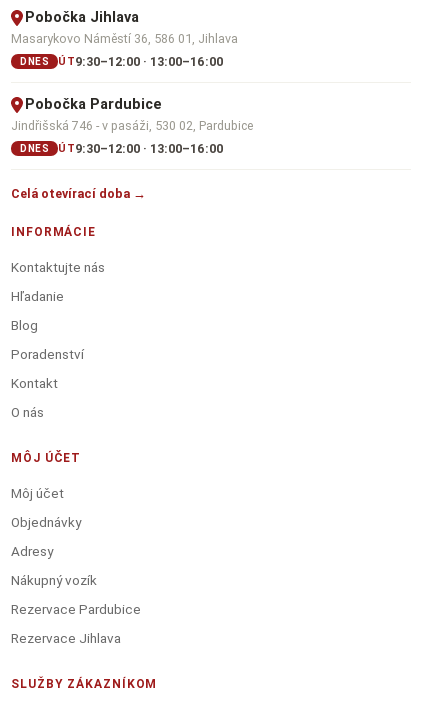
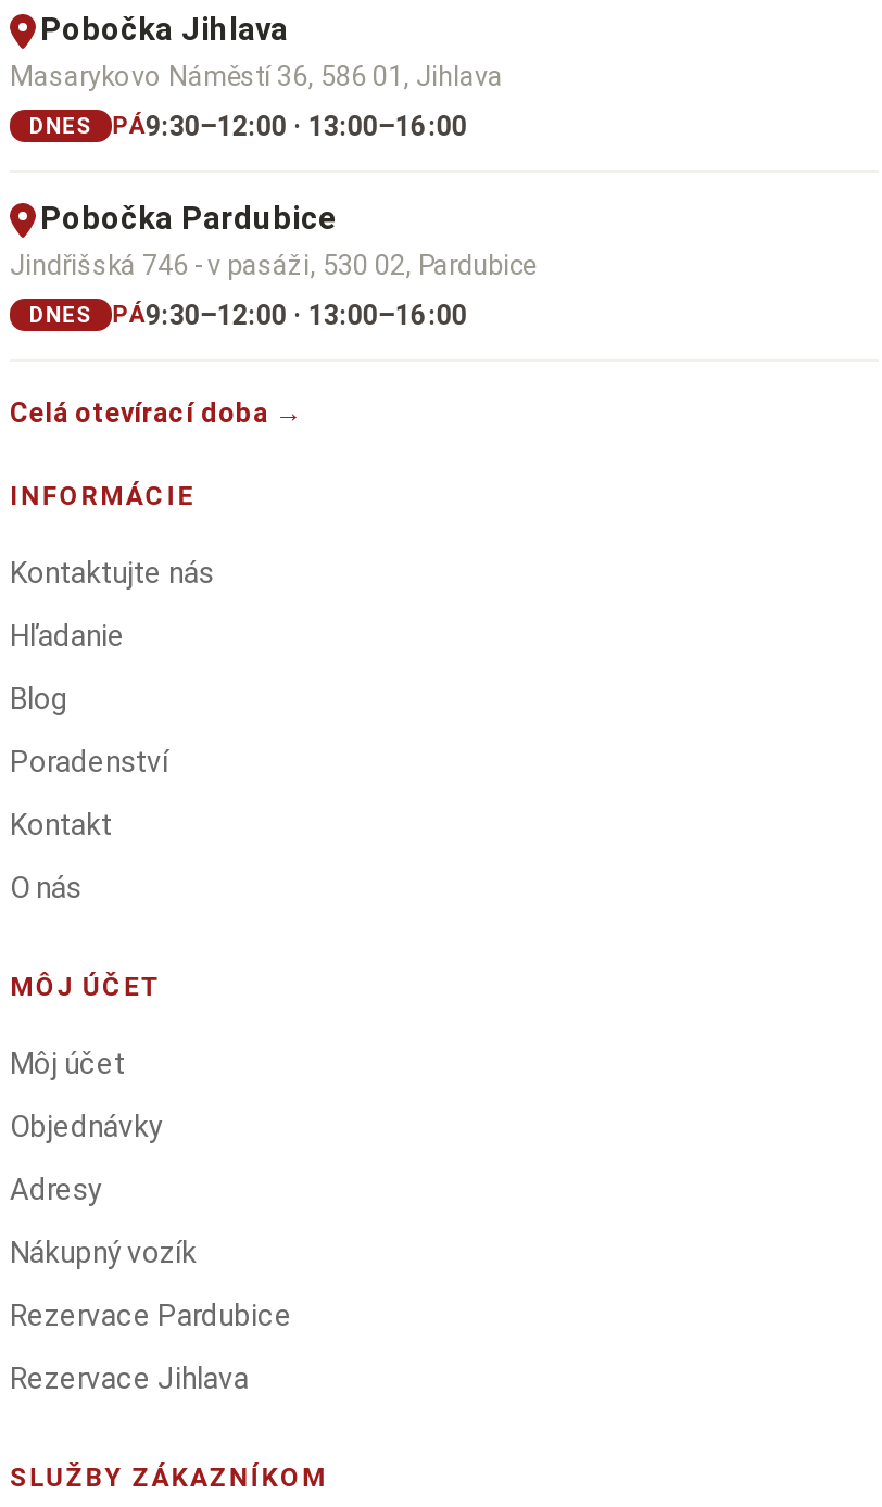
[20,54,223,69] DNES ÚT9:30–12:00 · 13:00–16:00 -> [29,110,467,142] DNES PÁ9:30–12:00 · 13:00–16:00
[20,141,223,156] DNES ÚT9:30–12:00 · 13:00–16:00 -> [29,299,467,331] DNES PÁ9:30–12:00 · 13:00–16:00

